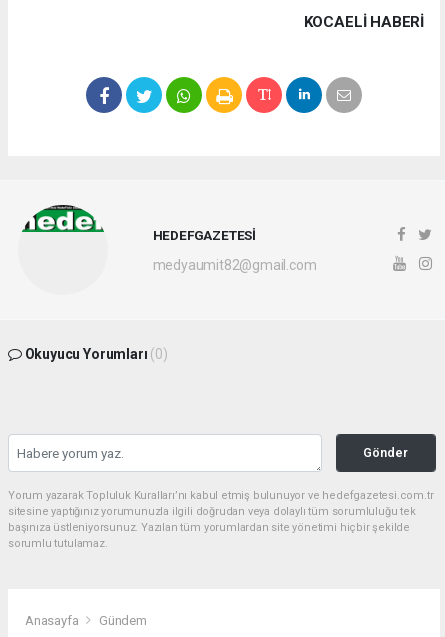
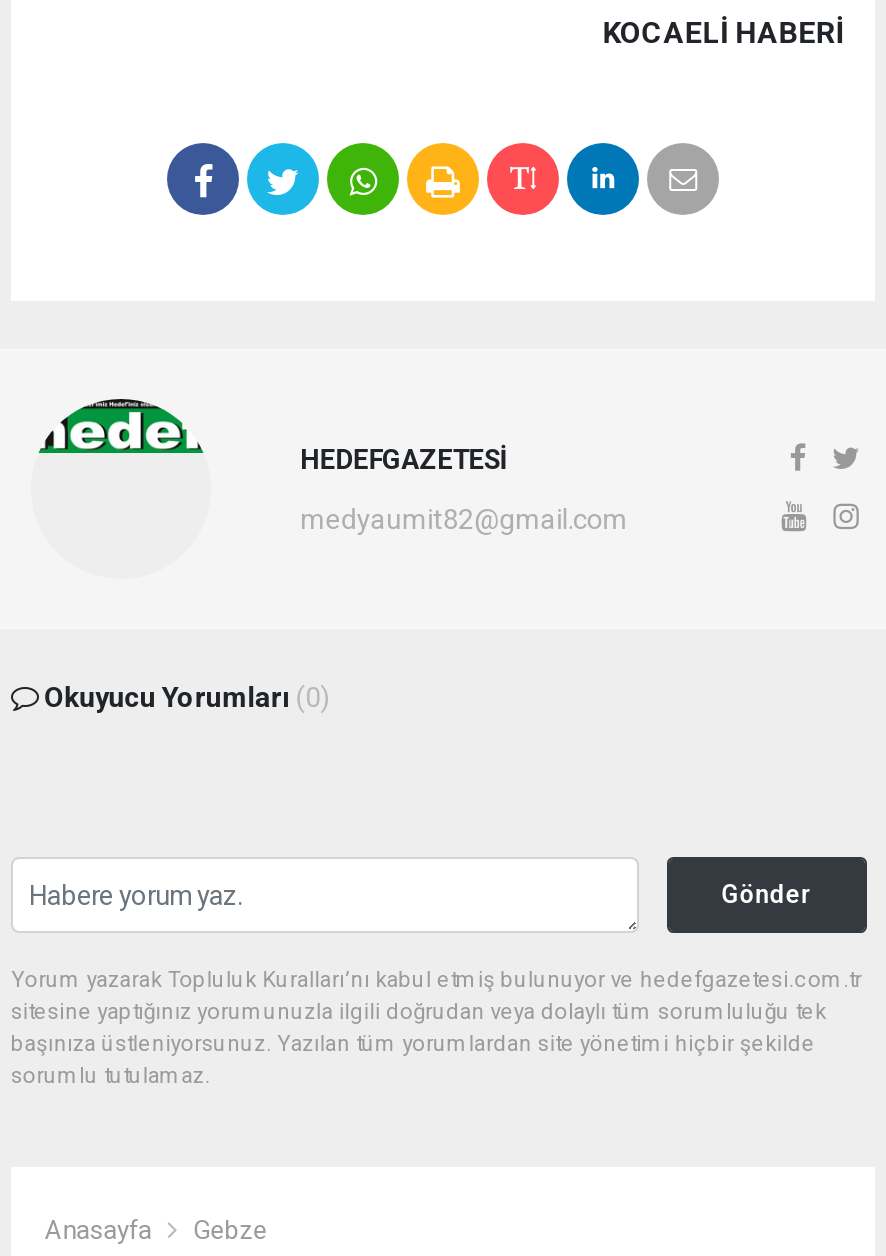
[99,613,147,628] Gündem -> [193,1215,267,1245] Gebze

